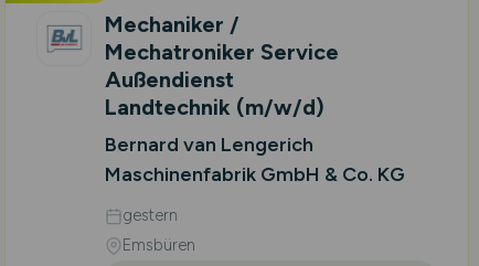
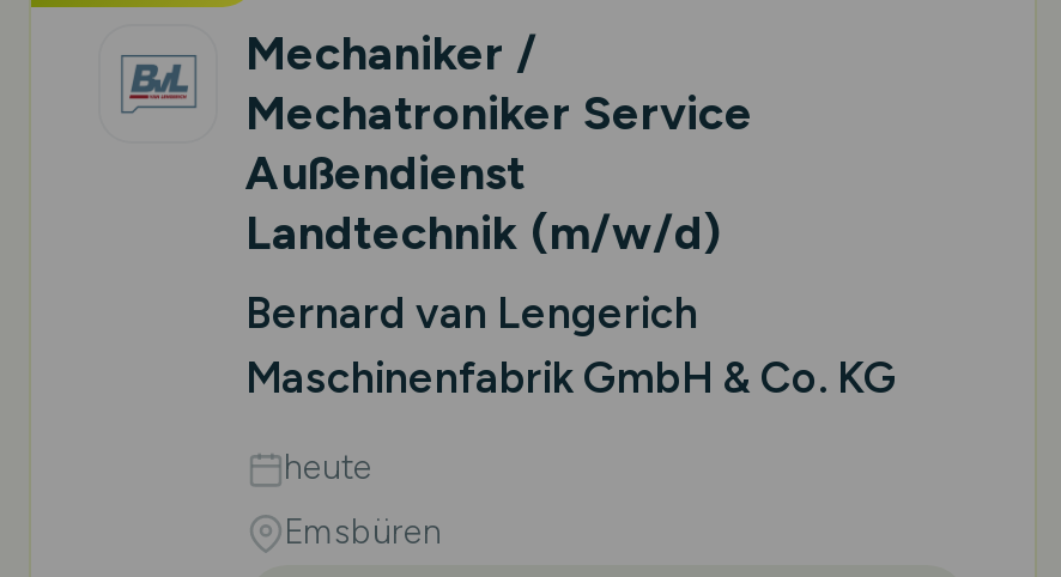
[122,205,177,225] gestern -> [284,445,372,488] heute

